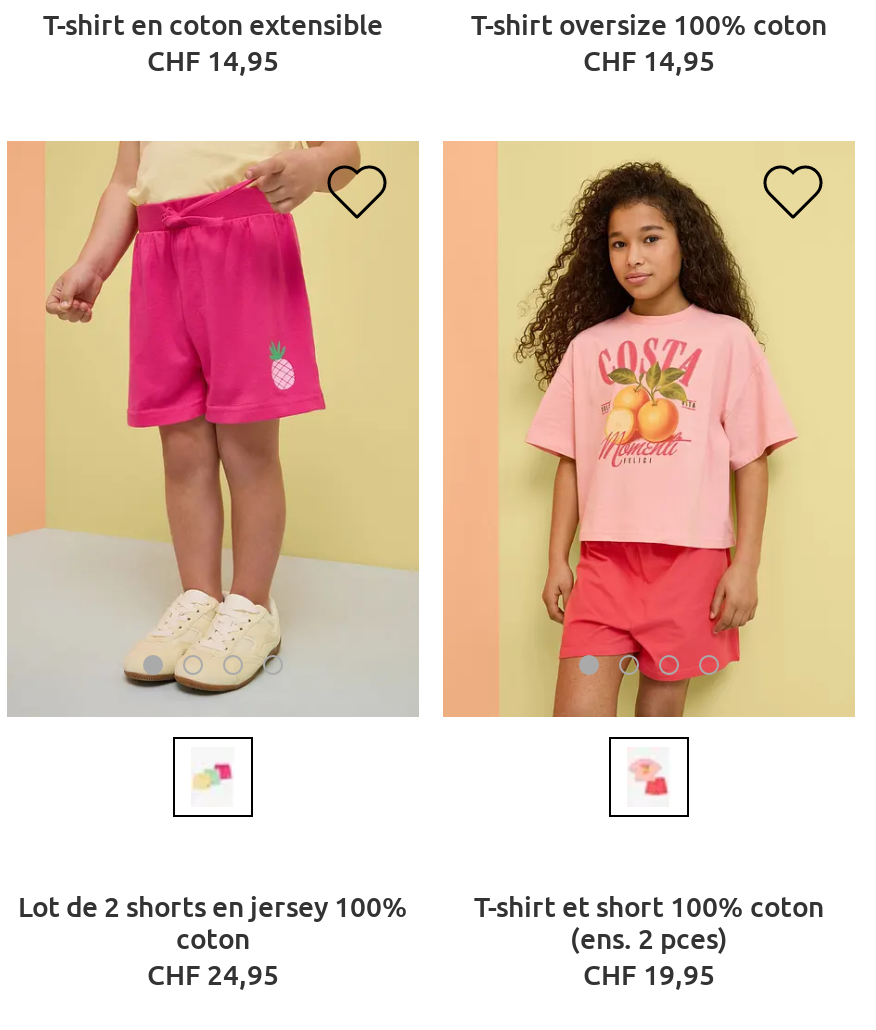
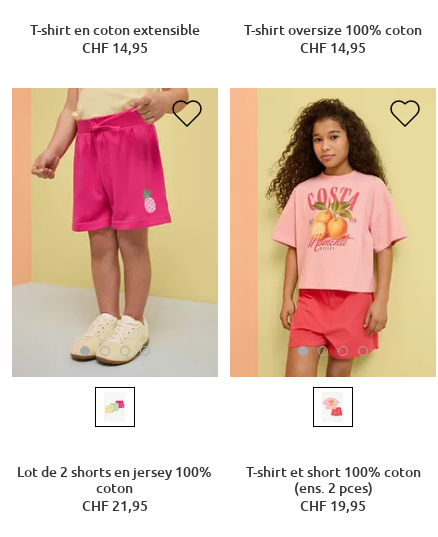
[147,959,279,991] CHF 24,95 -> [82,498,148,514] CHF 21,95

